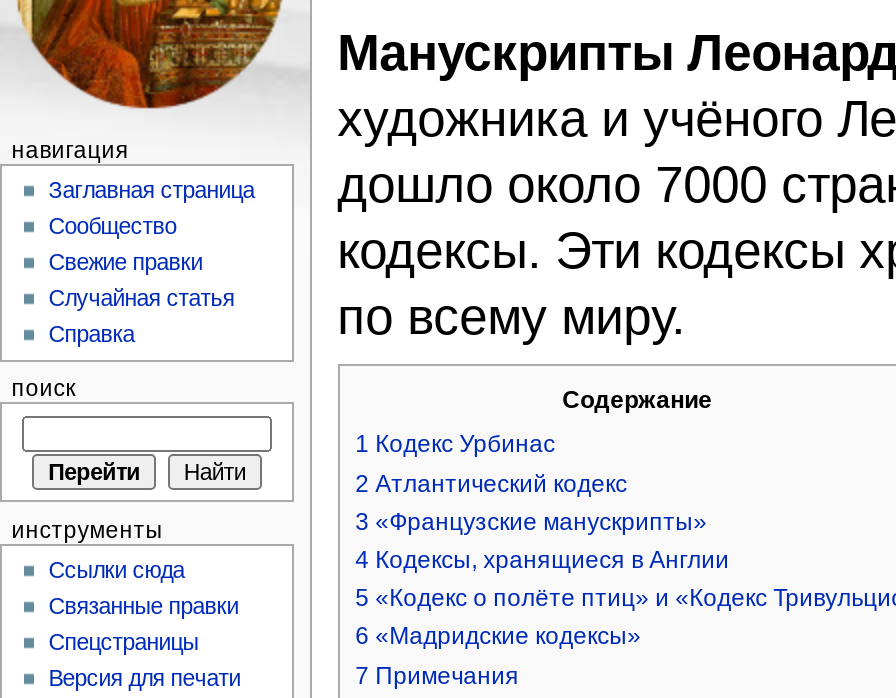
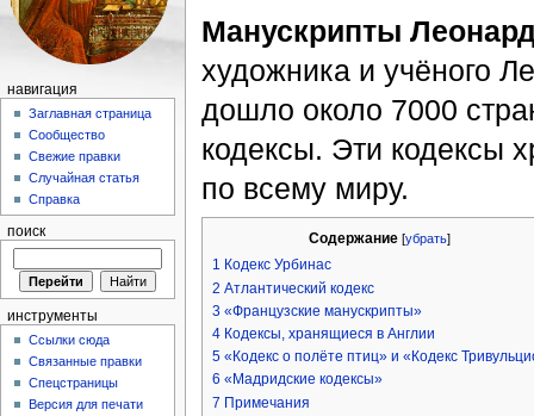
[562,386,712,414] Содержание -> [309,230,451,247] Содержание [убрать]

